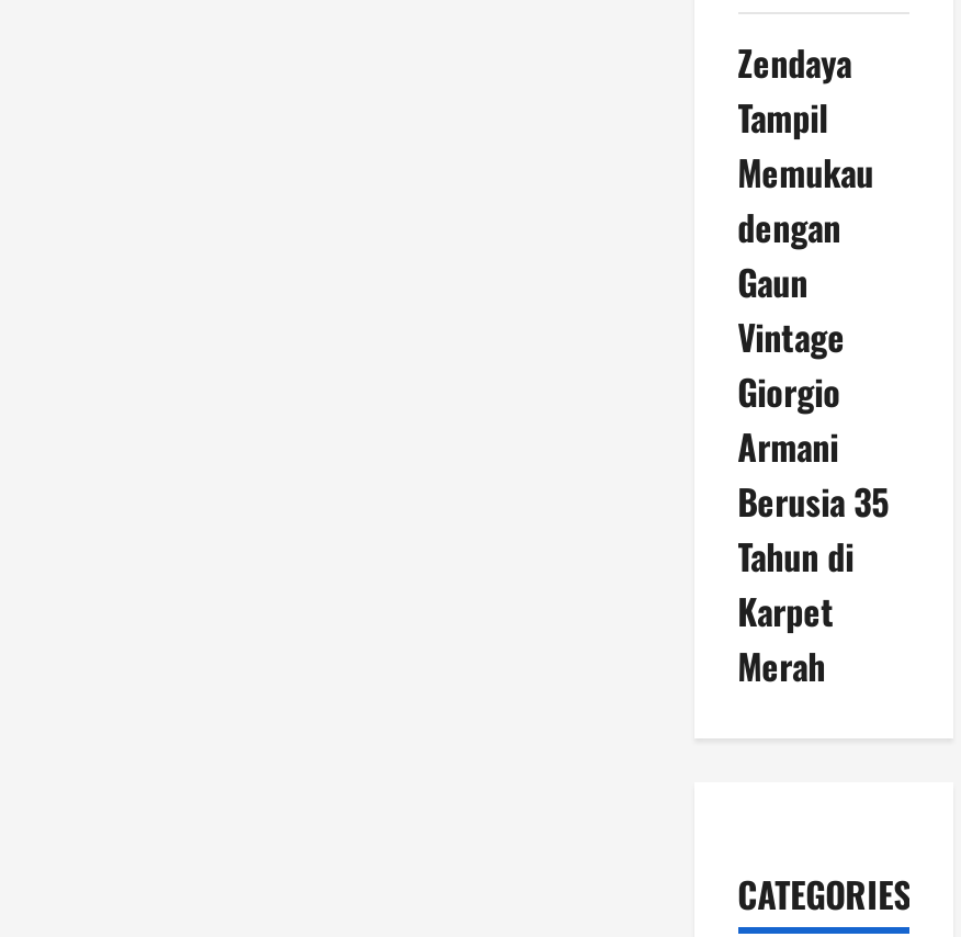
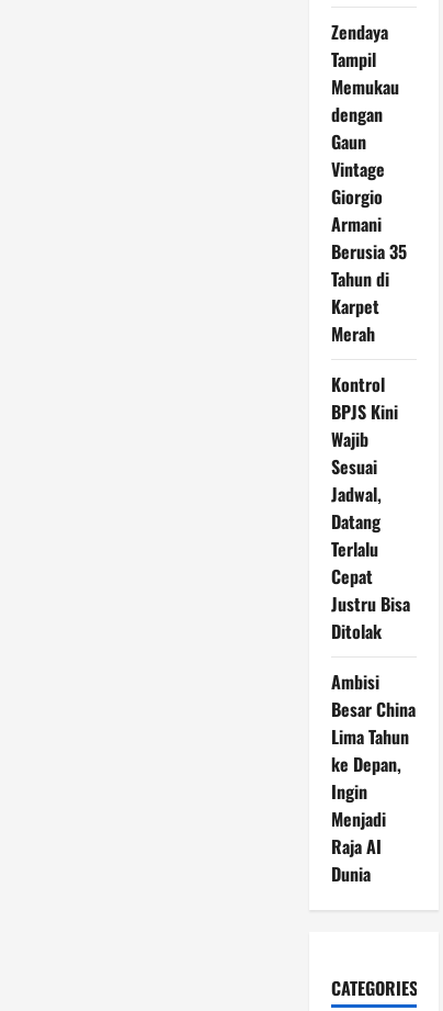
none -> [331,371,415,887] Kontrol | BPJS Kini | Wajib | Sesuai | Jadwal, | Datang | Terlalu | Cepat | Justru Bisa | Ditolak | Ambisi | Besar China | Lima Tahun | ke Depan, | Ingin | Menjadi | Raja AI | Dunia

